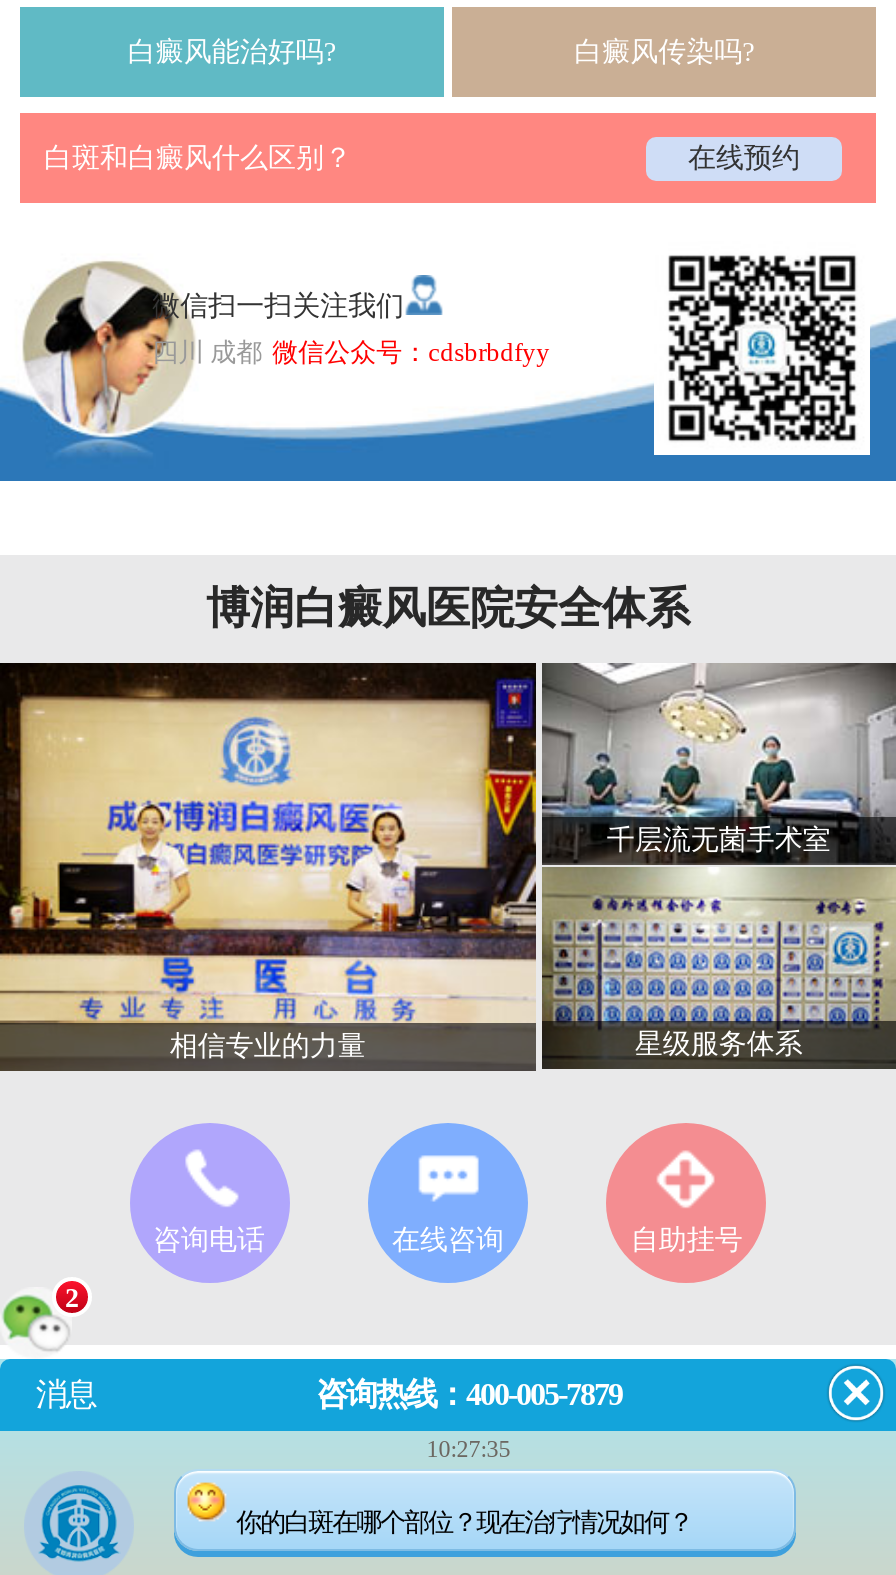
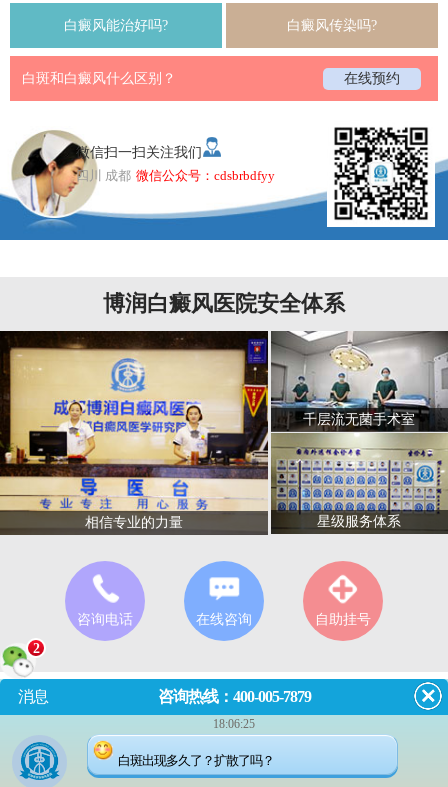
[426,1435,510,1463] 10:27:35 -> [213,717,255,731] 18:06:25
[236,1507,692,1537] 你的白斑在哪个部位？现在治疗情况如何？ -> [118,753,274,768] 白斑出现多久了？扩散了吗？

